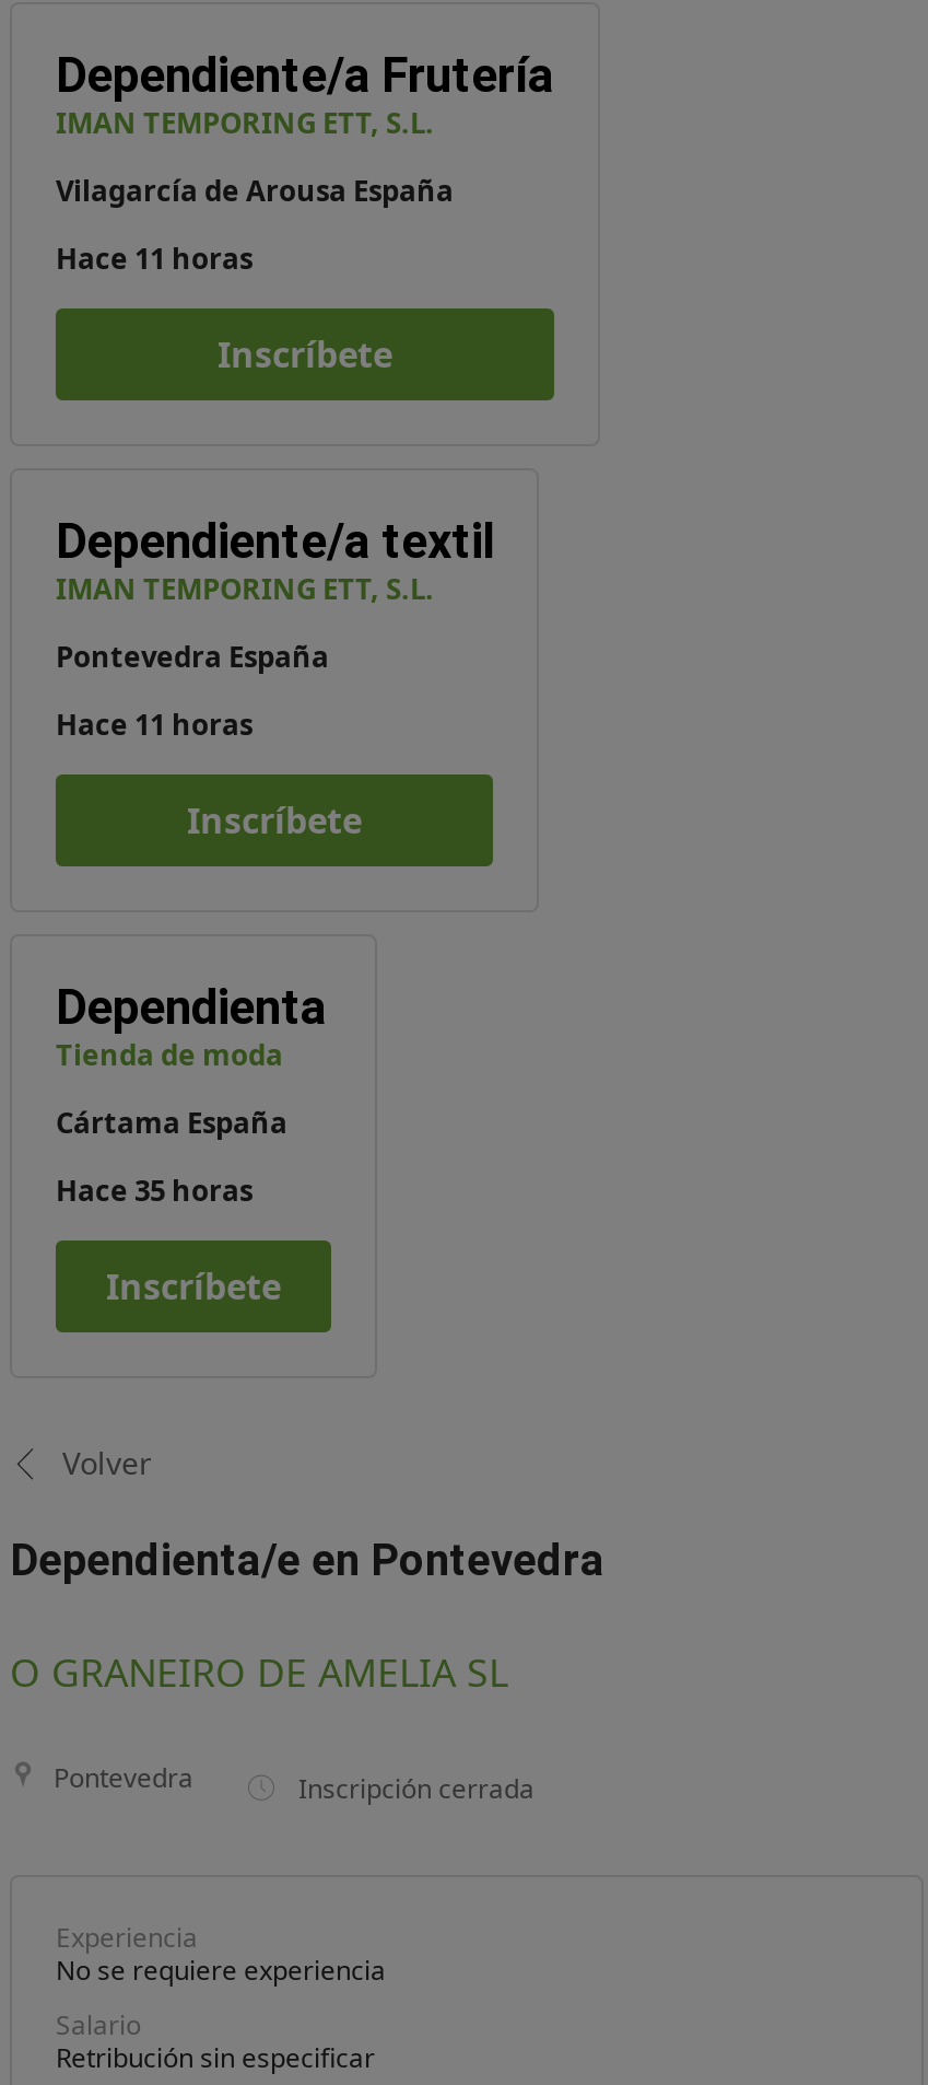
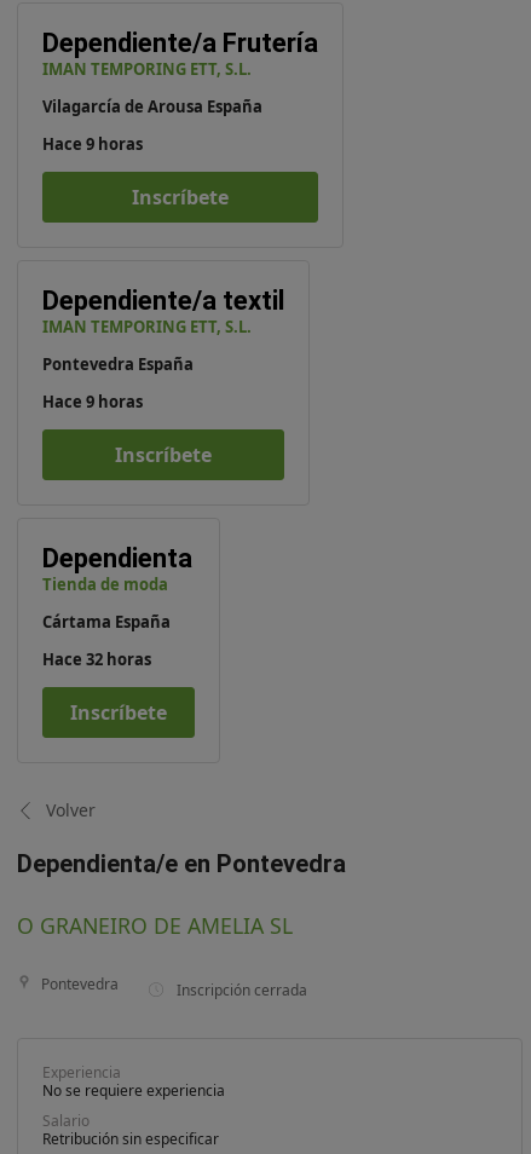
[56,238,252,278] Hace 11 horas -> [42,133,143,155] Hace 9 horas
[56,704,252,744] Hace 11 horas -> [42,391,143,412] Hace 9 horas
[56,1170,252,1210] Hace 35 horas -> [42,648,151,670] Hace 32 horas

